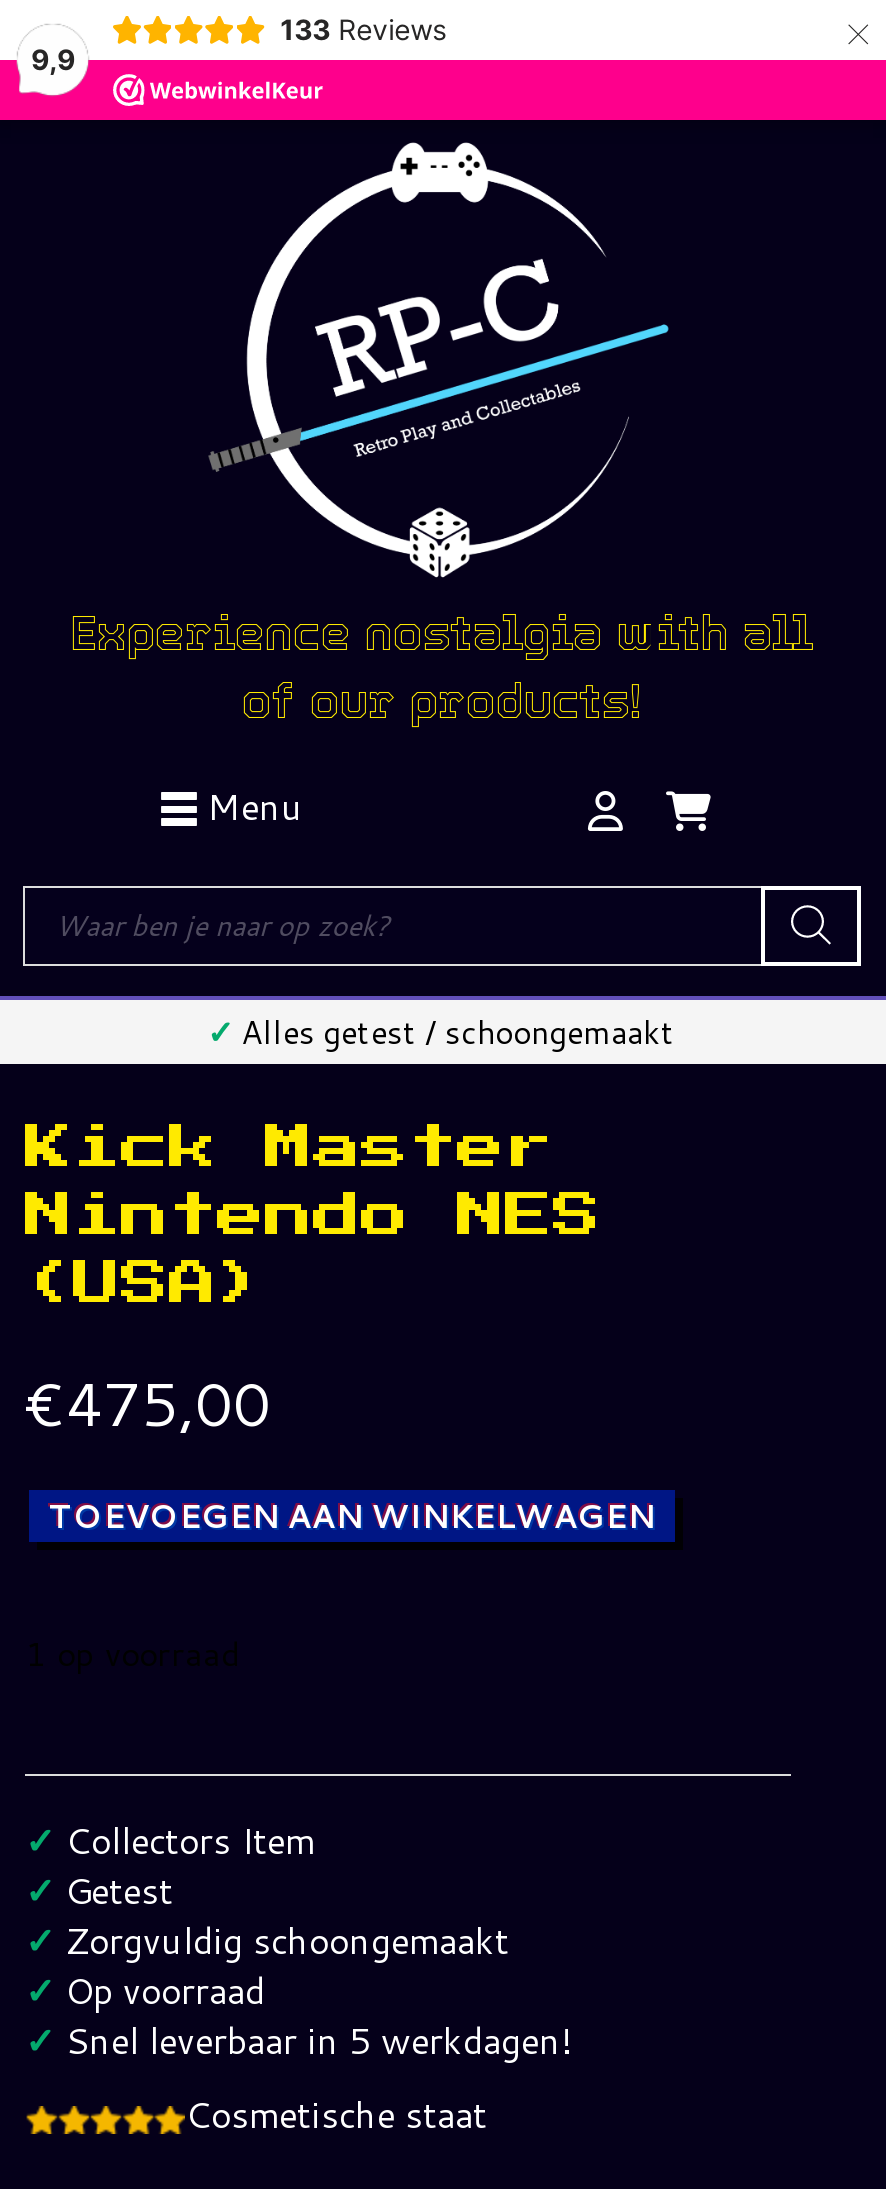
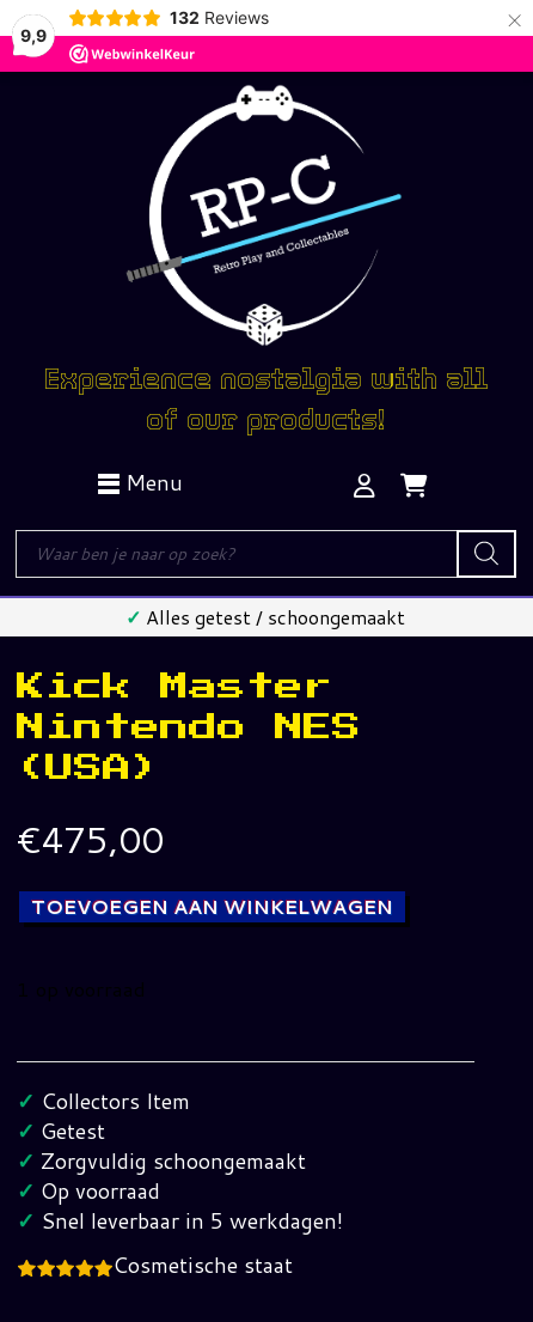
[280,12,446,46] 133 Reviews -> [169,7,268,28] 132 Reviews

